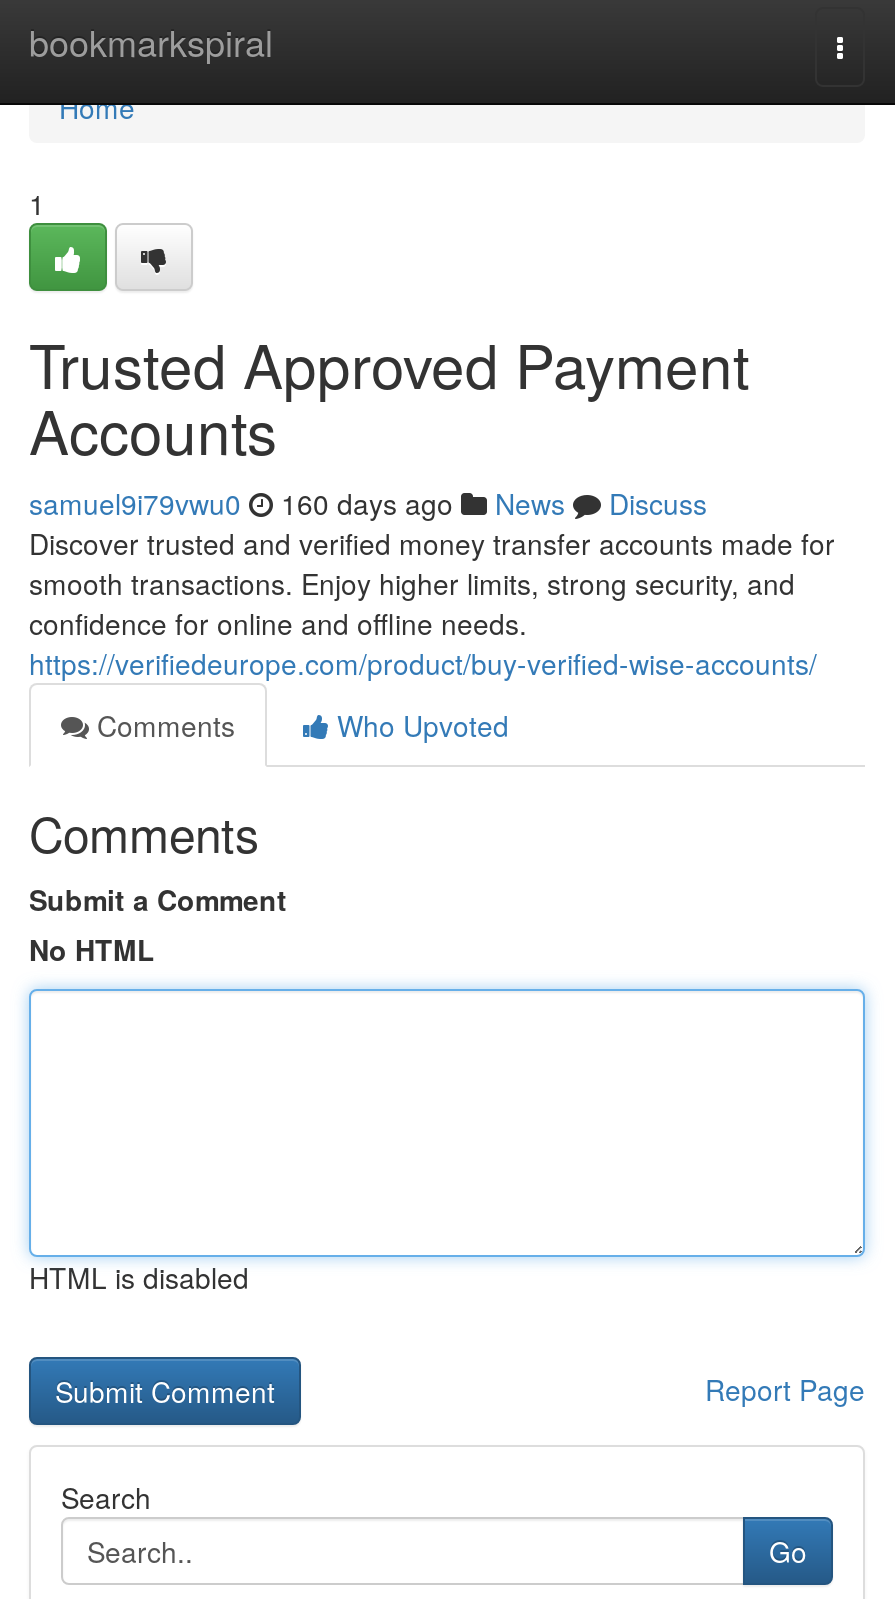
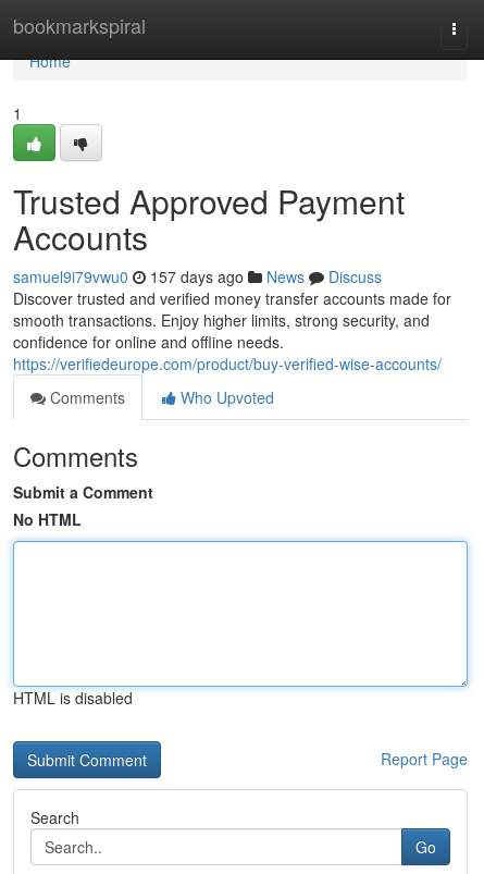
[29,483,707,523] samuel9i79vwu0 160 days ago News Discuss -> [13,266,382,287] samuel9i79vwu0 157 days ago News Discuss

